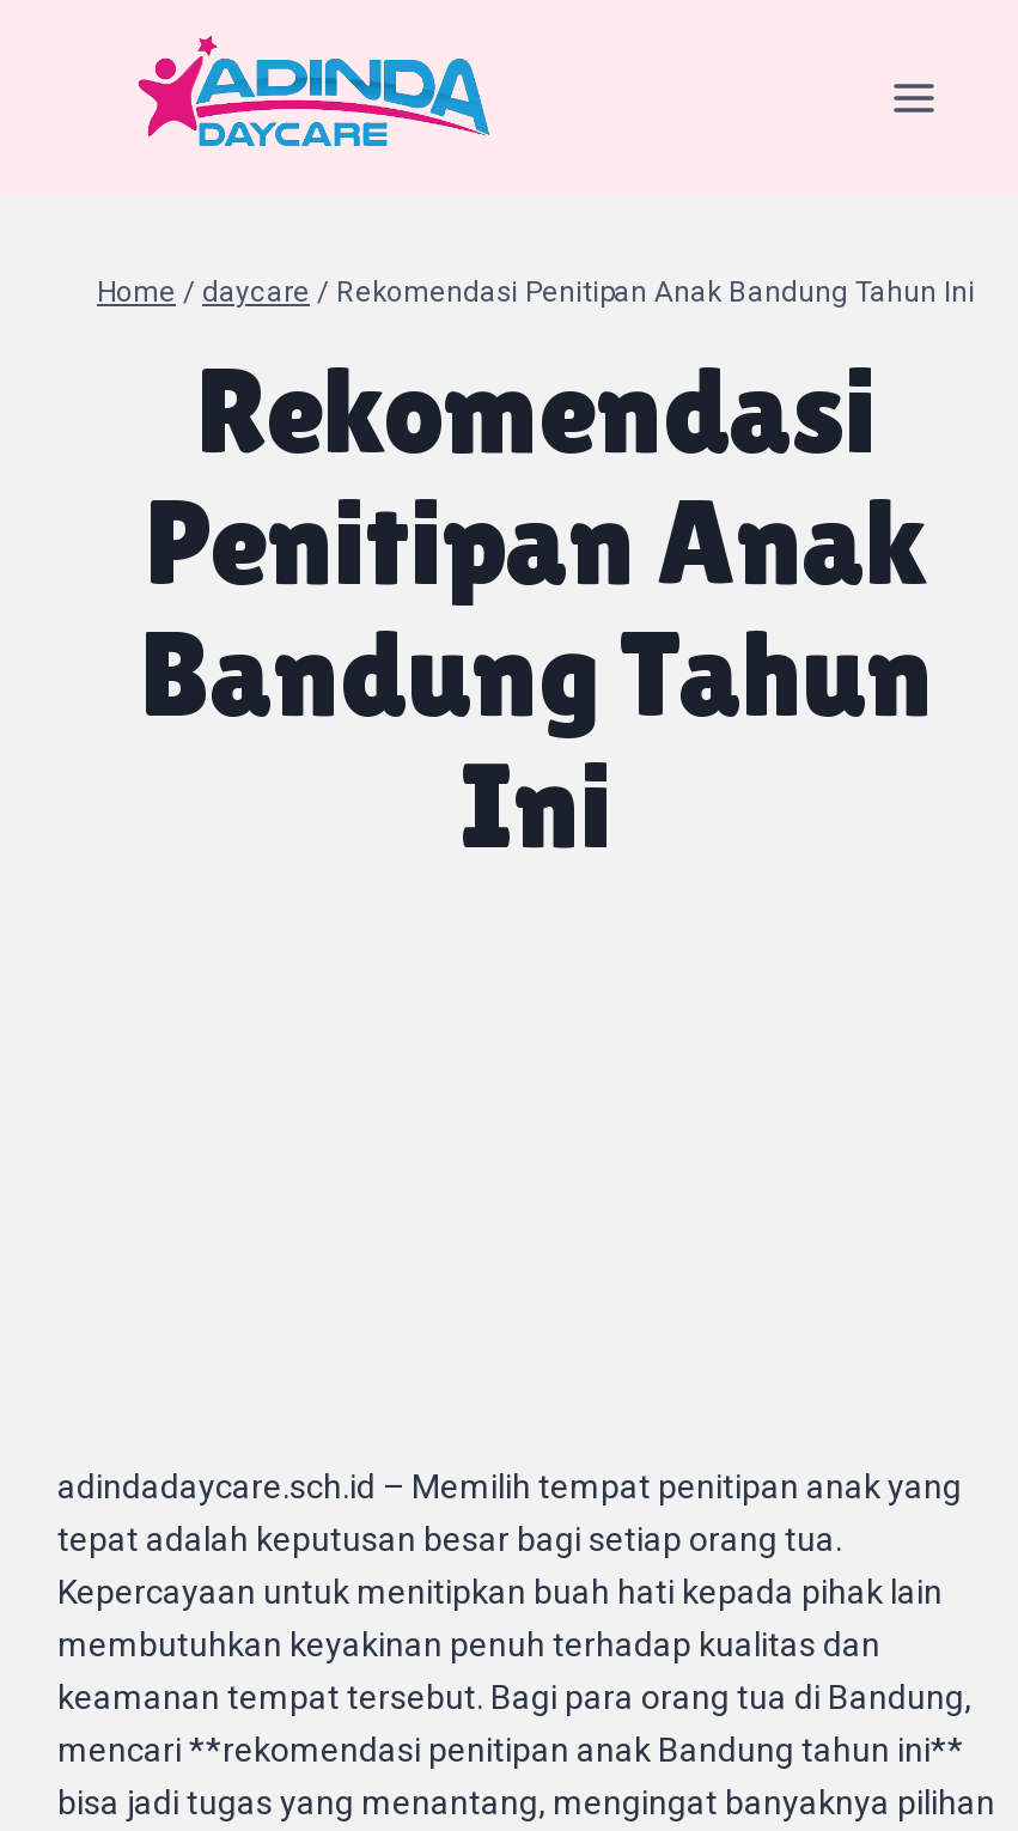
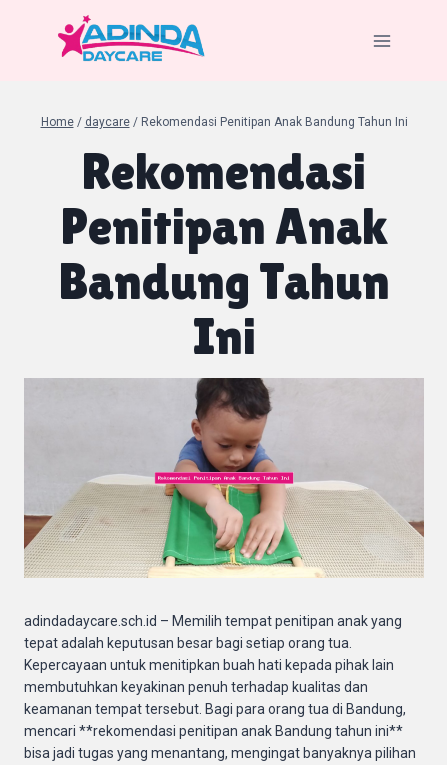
none -> [23,377,425,578] [image]

